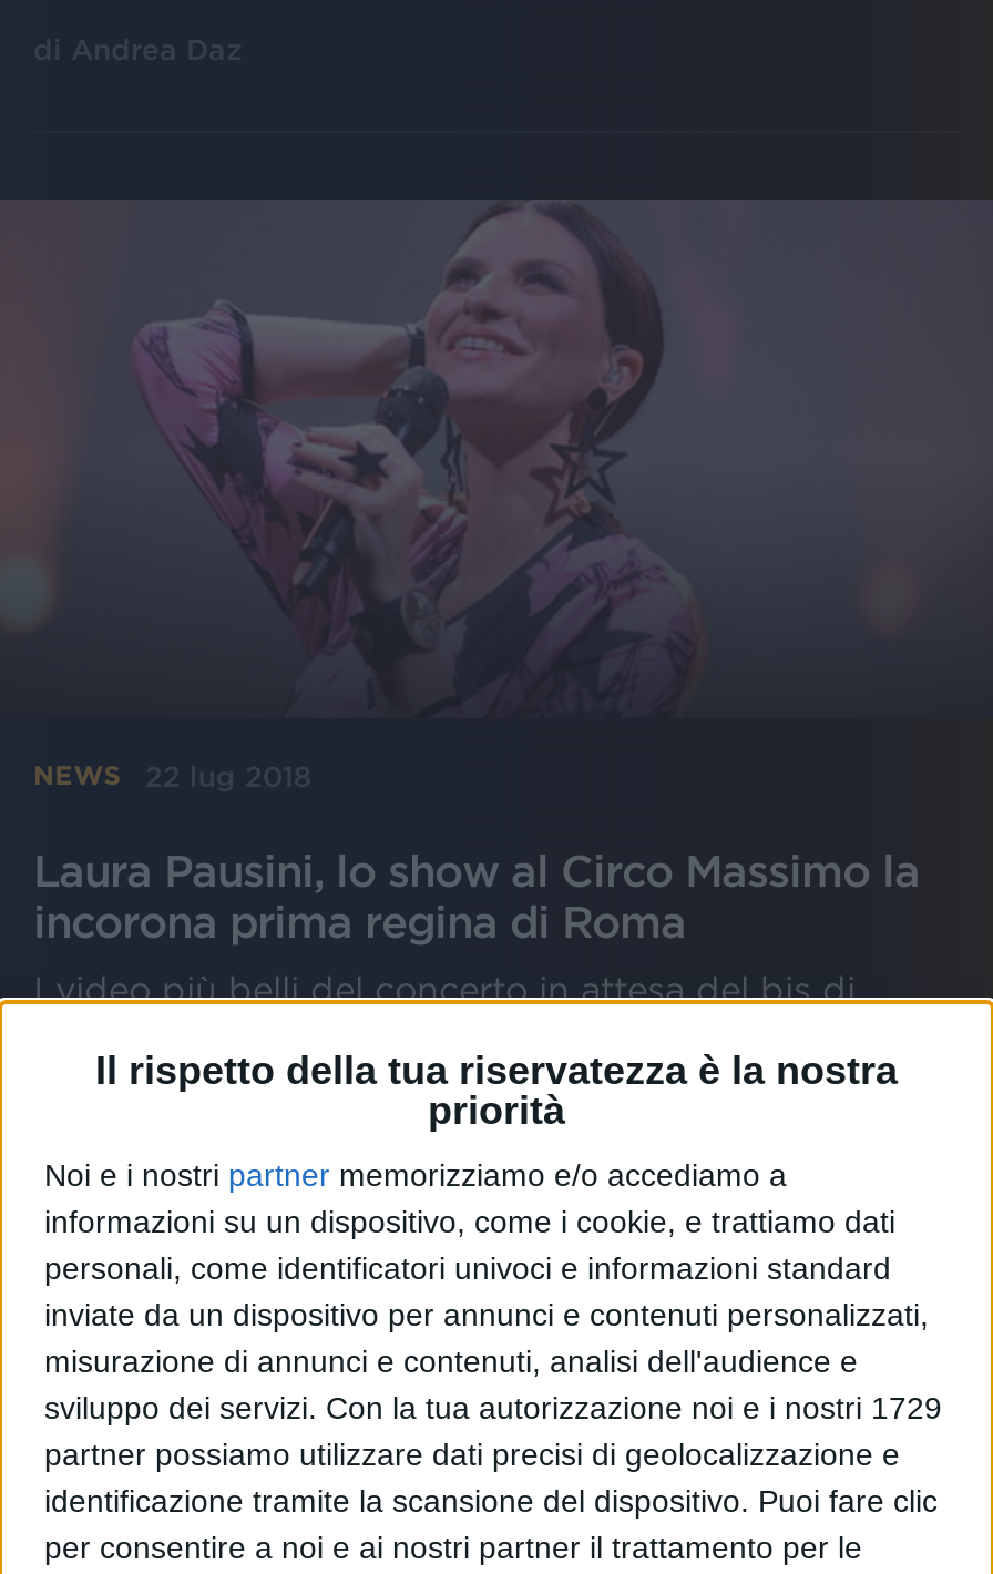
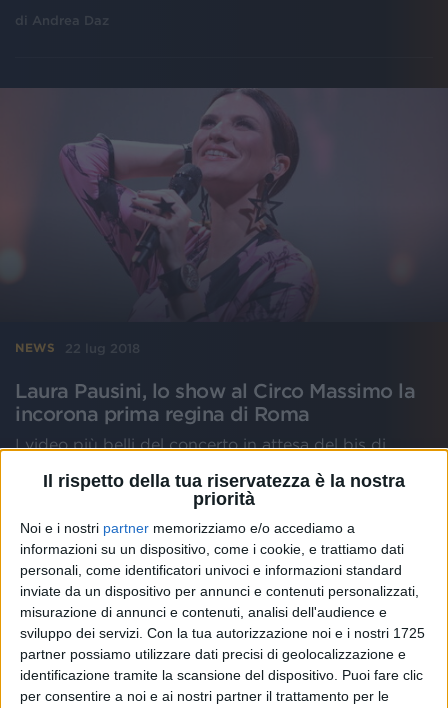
[44,1391,942,1426] sviluppo dei servizi. Con la tua autorizzazione noi e i nostri 1729 -> [20,625,425,641] sviluppo dei servizi. Con la tua autorizzazione noi e i nostri 1725

